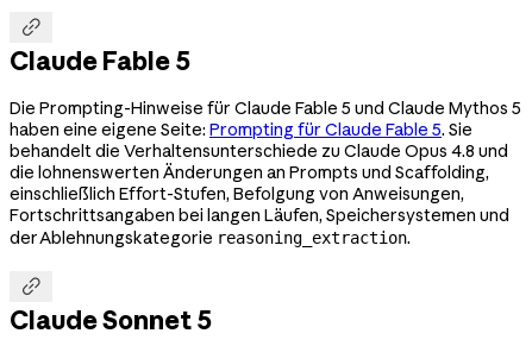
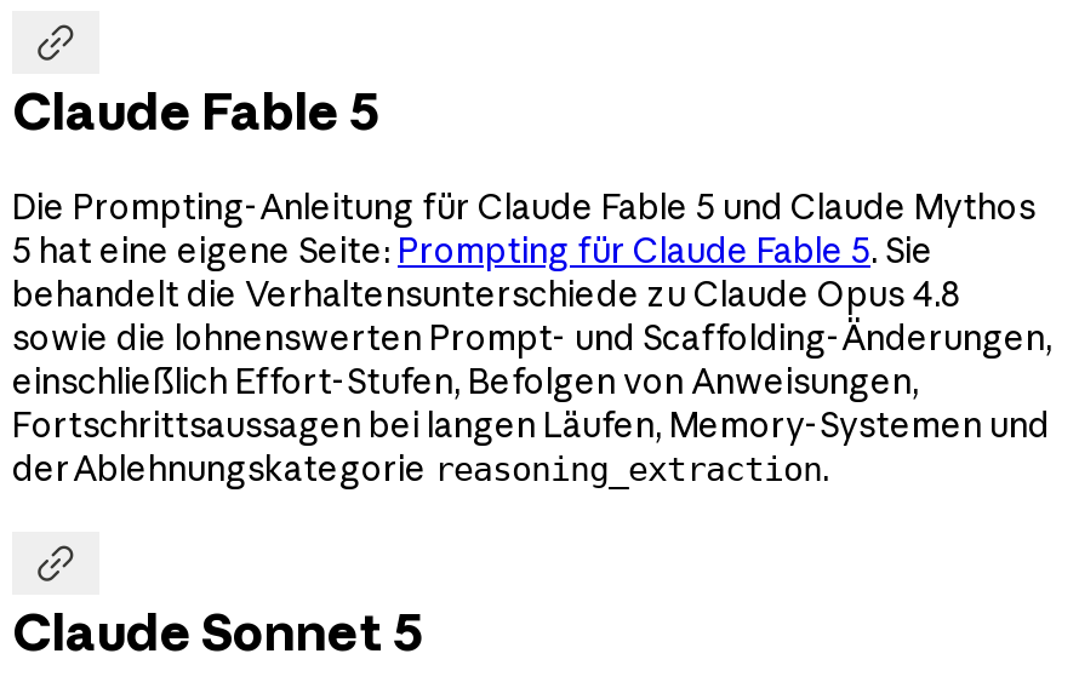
[10,97,521,226] Die Prompting-Hinweise für Claude Fable 5 und Claude Mythos 5 | haben eine eigene Seite:Prompting für Claude Fable 5. Sie | behandelt die Verhaltensunterschiede zu Claude Opus 4.8 und | die lohnenswerten Änderungen an Prompts und Scaffolding, | einschließlich Effort-Stufen, Befolgung von Anweisungen, | Fortschrittsangaben bei langen Läufen, Speichersystemen und -> [12,185,1052,446] Die Prompting-Anleitung für Claude Fable 5 und Claude Mythos | 5 hat eine eigene Seite:Prompting für Claude Fable 5. Sie | behandelt die Verhaltensunterschiede zu Claude Opus 4.8 | sowie die lohnenswerten Prompt- und Scaffolding-Änderungen, | einschließlich Effort-Stufen, Befolgen von Anweisungen, | Fortschrittsaussagen bei langen Läufen, Memory-Systemen und

